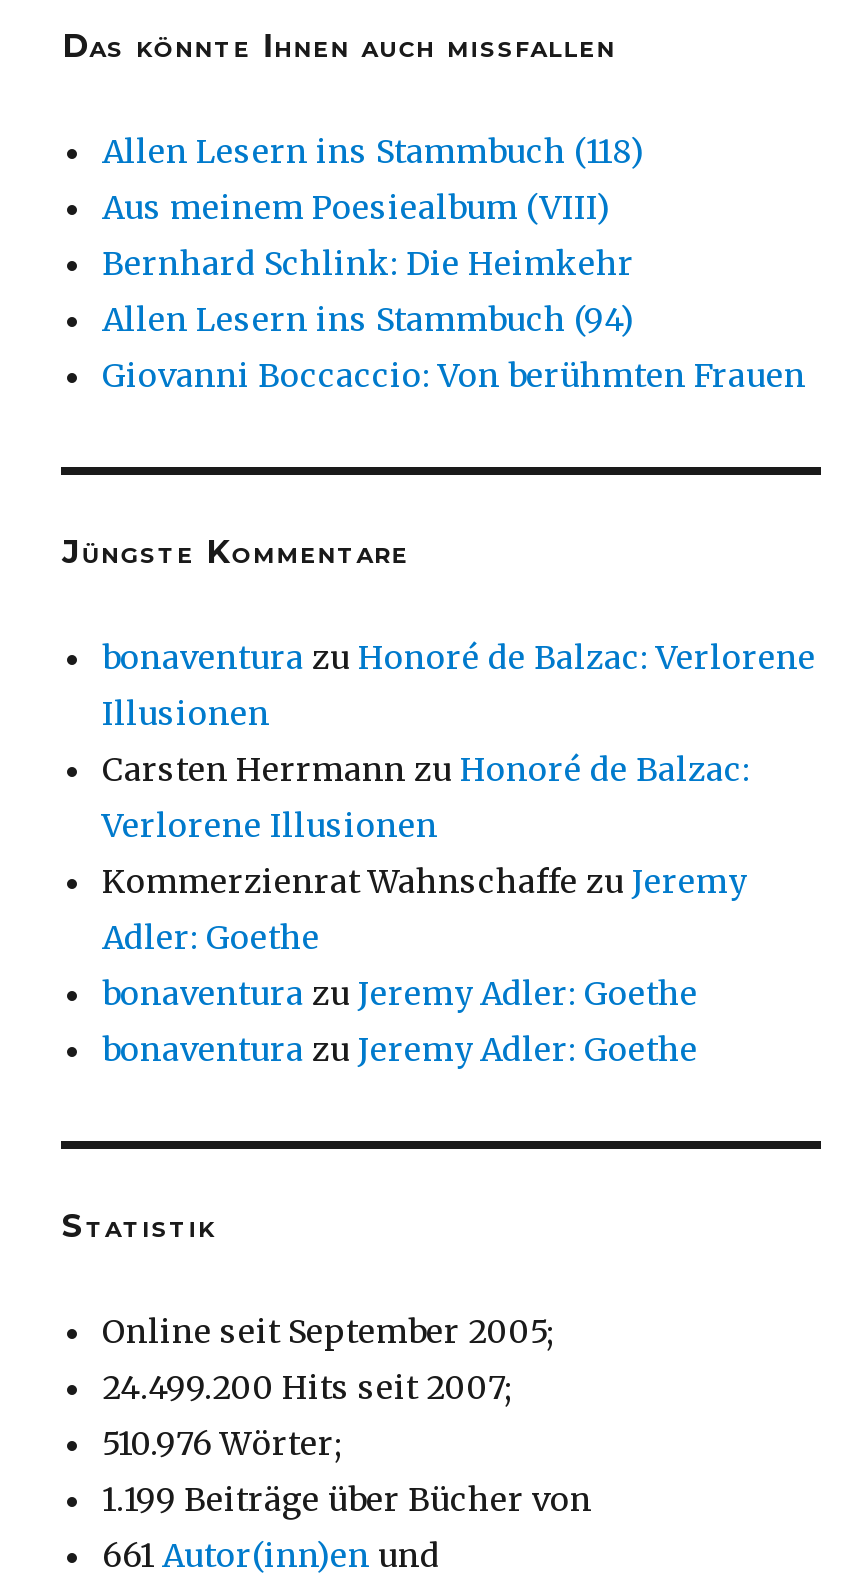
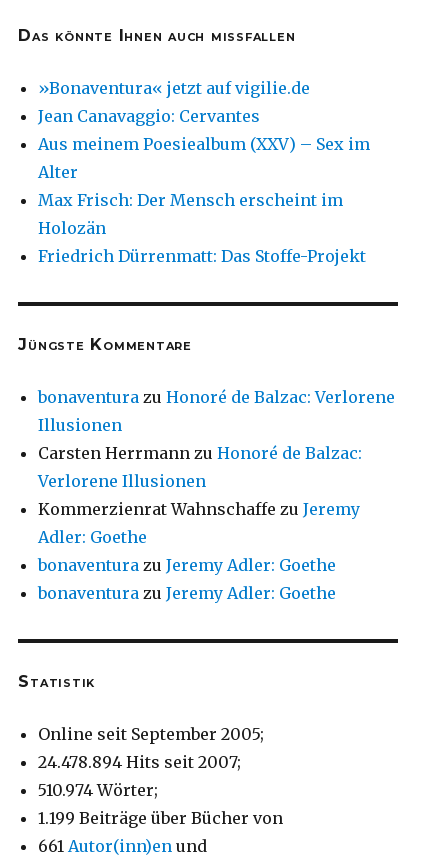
[102,131,806,395] Allen Lesern ins Stammbuch (118) | Aus meinem Poesiealbum (VIII) | Bernhard Schlink: Die Heimkehr | Allen Lesern ins Stammbuch (94) | Giovanni Boccaccio: Von berühmten Frauen -> [38,78,370,266] »Bonaventura« jetzt auf vigilie.de | Jean Canavaggio: Cervantes | Aus meinem Poesiealbum (XXV) – Sex im | Alter | Max Frisch: Der Mensch erscheint im | Holozän | Friedrich Dürrenmatt: Das Stoffe-Projekt
[102,1367,512,1407] 24.499.200 Hits seit 2007; -> [38,752,241,772] 24.478.894 Hits seit 2007;
[102,1423,342,1463] 510.976 Wörter; -> [38,780,158,800] 510.974 Wörter;

